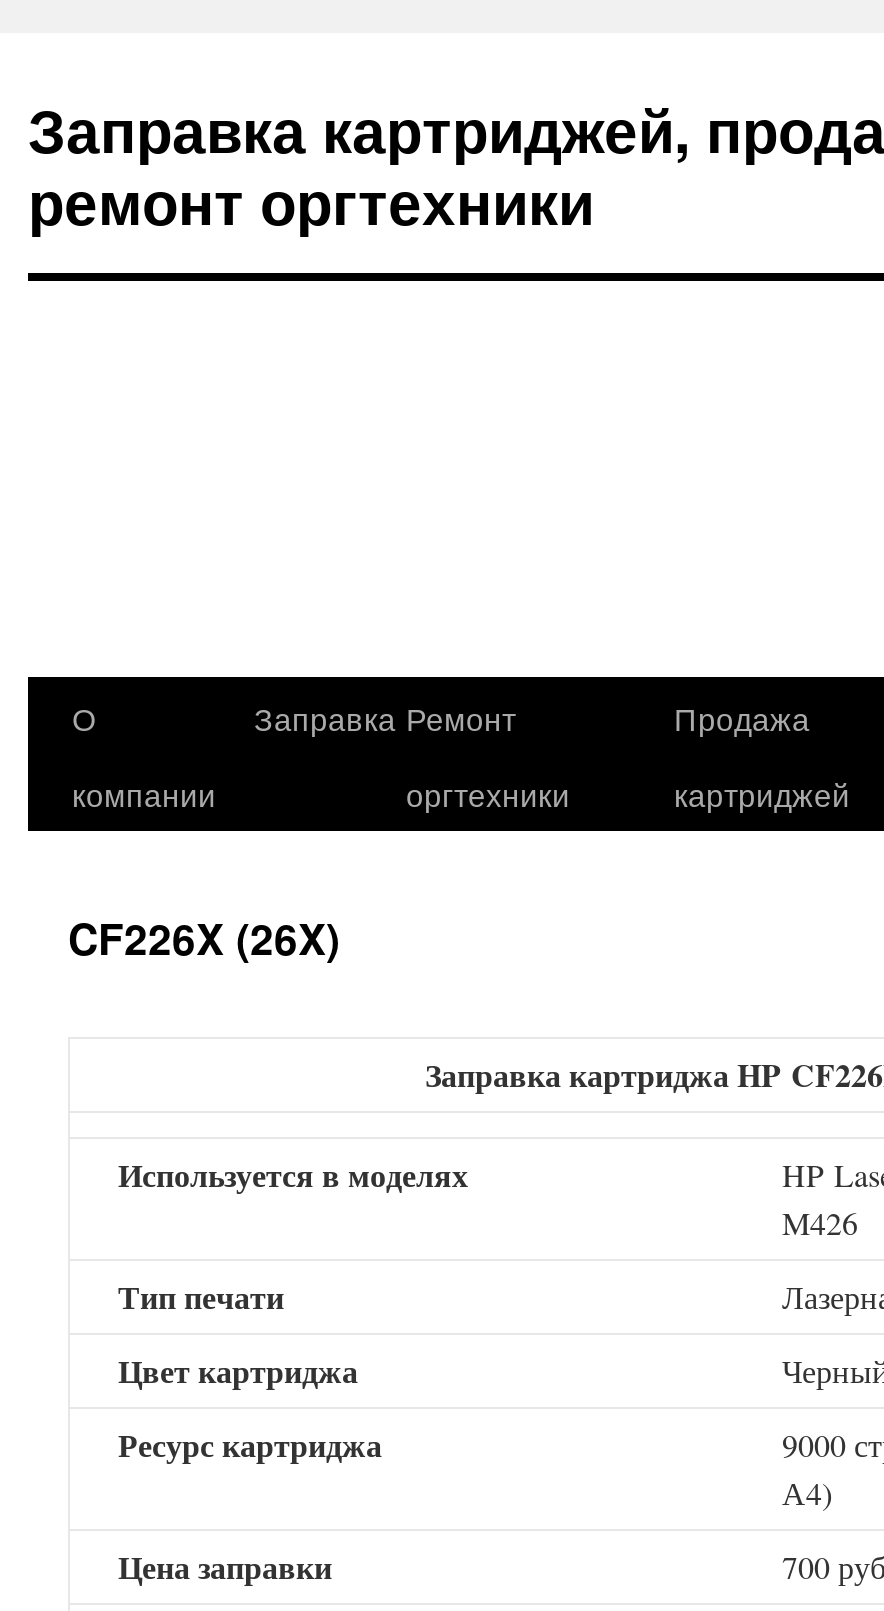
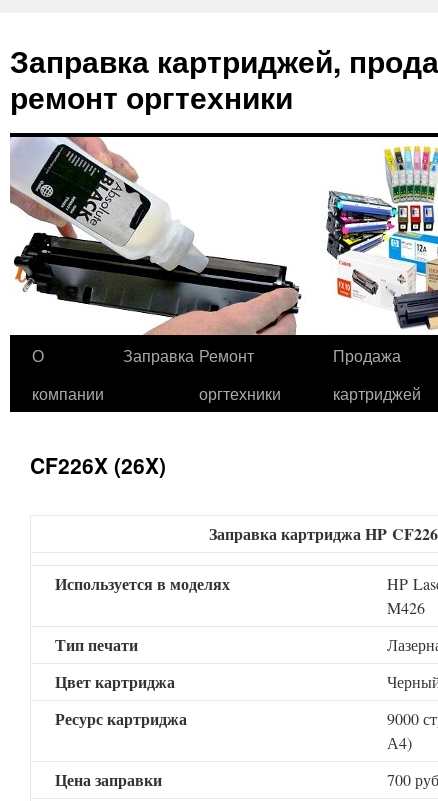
none -> [9,136,302,336] [image]
none -> [325,145,435,330] [image]

